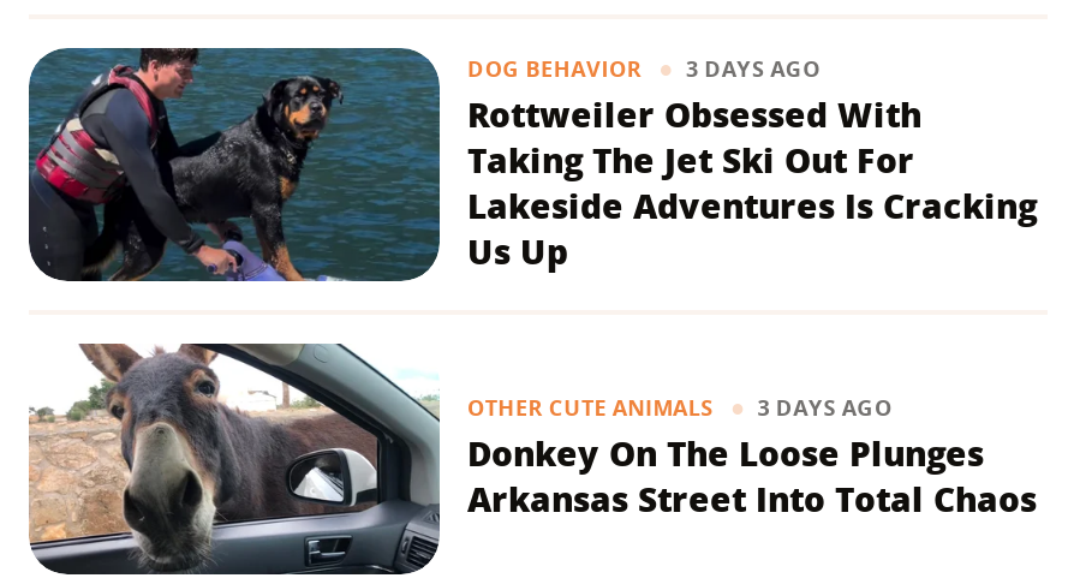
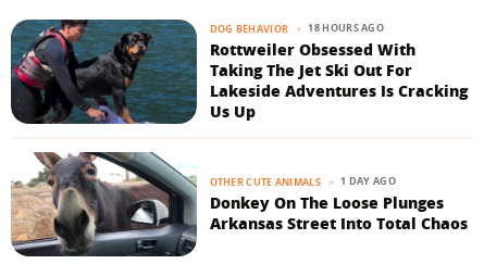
[467,51,821,84] DOG BEHAVIOR 3 DAYS AGO -> [209,21,384,36] DOG BEHAVIOR 18 HOURS AGO
[467,390,892,423] OTHER CUTE ANIMALS 3 DAYS AGO -> [209,174,396,189] OTHER CUTE ANIMALS 1 DAY AGO

